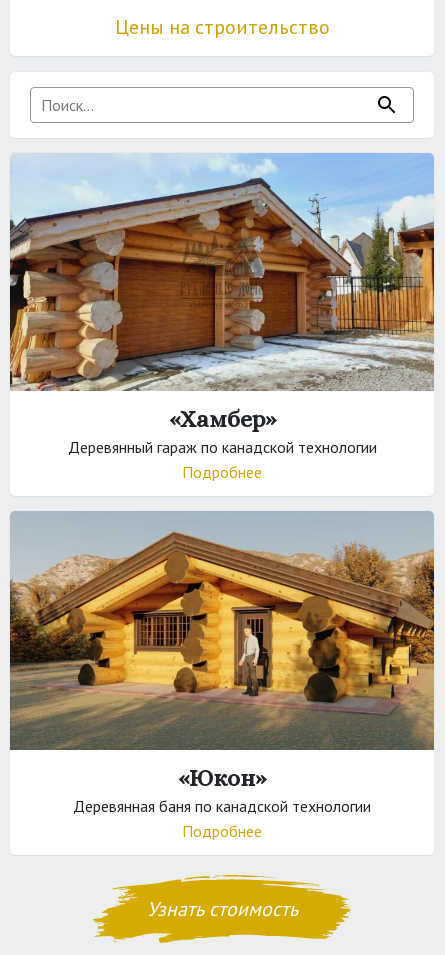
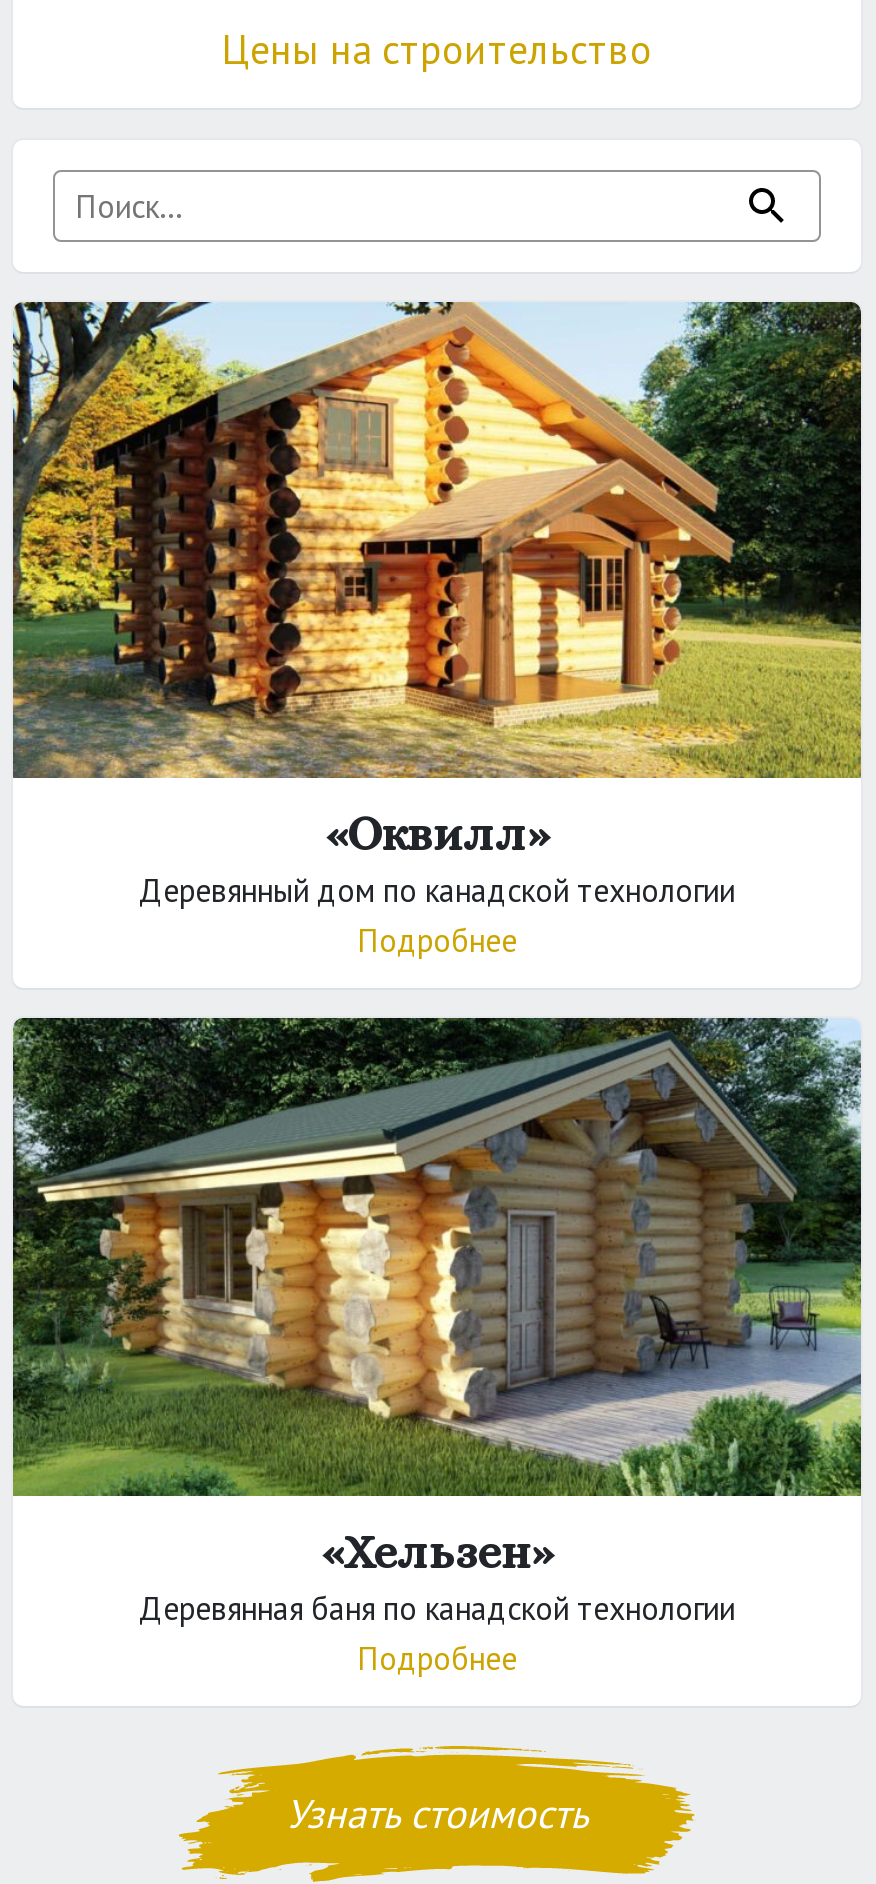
[9,153,435,457] [image] | «Хамбер» | Деревянный гараж по канадской технологии -> [11,300,863,910] [image] | «Оквилл» | Деревянный дом по канадской технологии
[9,511,435,792] [image] | «Юкон» -> [11,1016,863,1579] [image] | «Хельзен»

